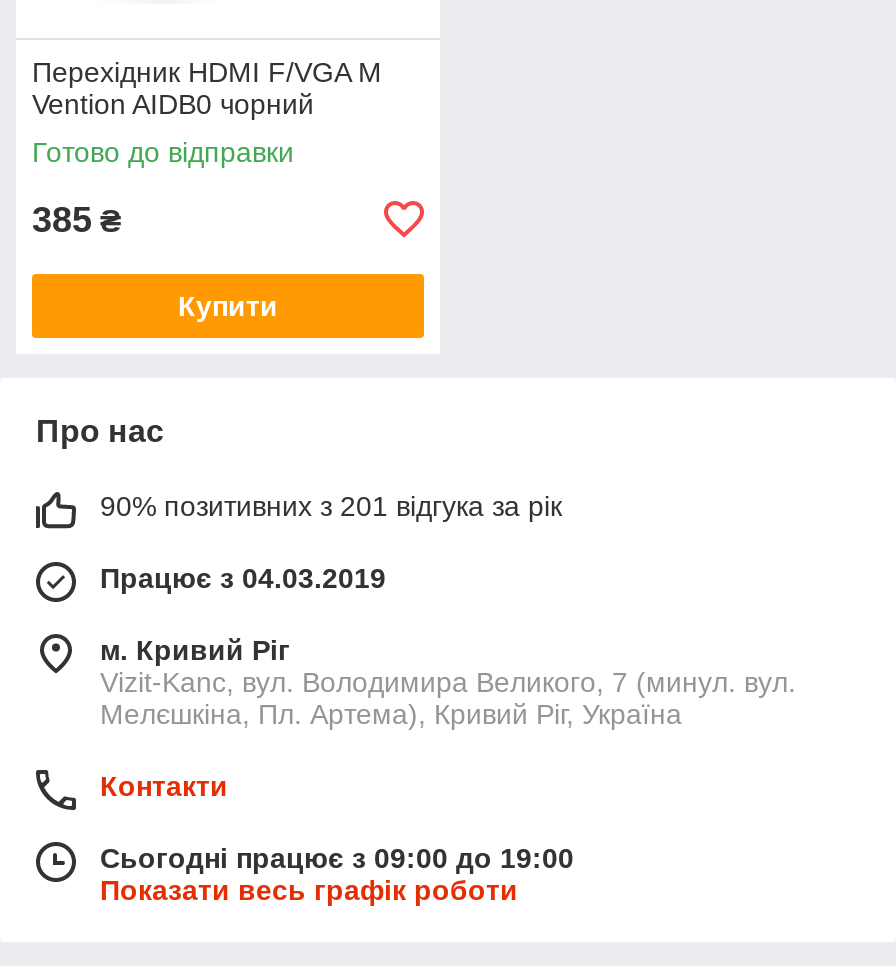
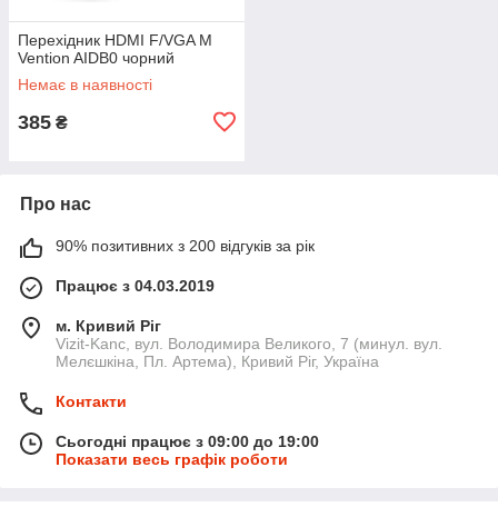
[32,136,294,168] Готово до відправки -> [18,75,152,93] Немає в наявності
[178,290,278,322] Купити -> none
[100,490,562,522] 90% позитивних з 201 відгука за рік -> [56,237,315,254] 90% позитивних з 200 відгуків за рік

